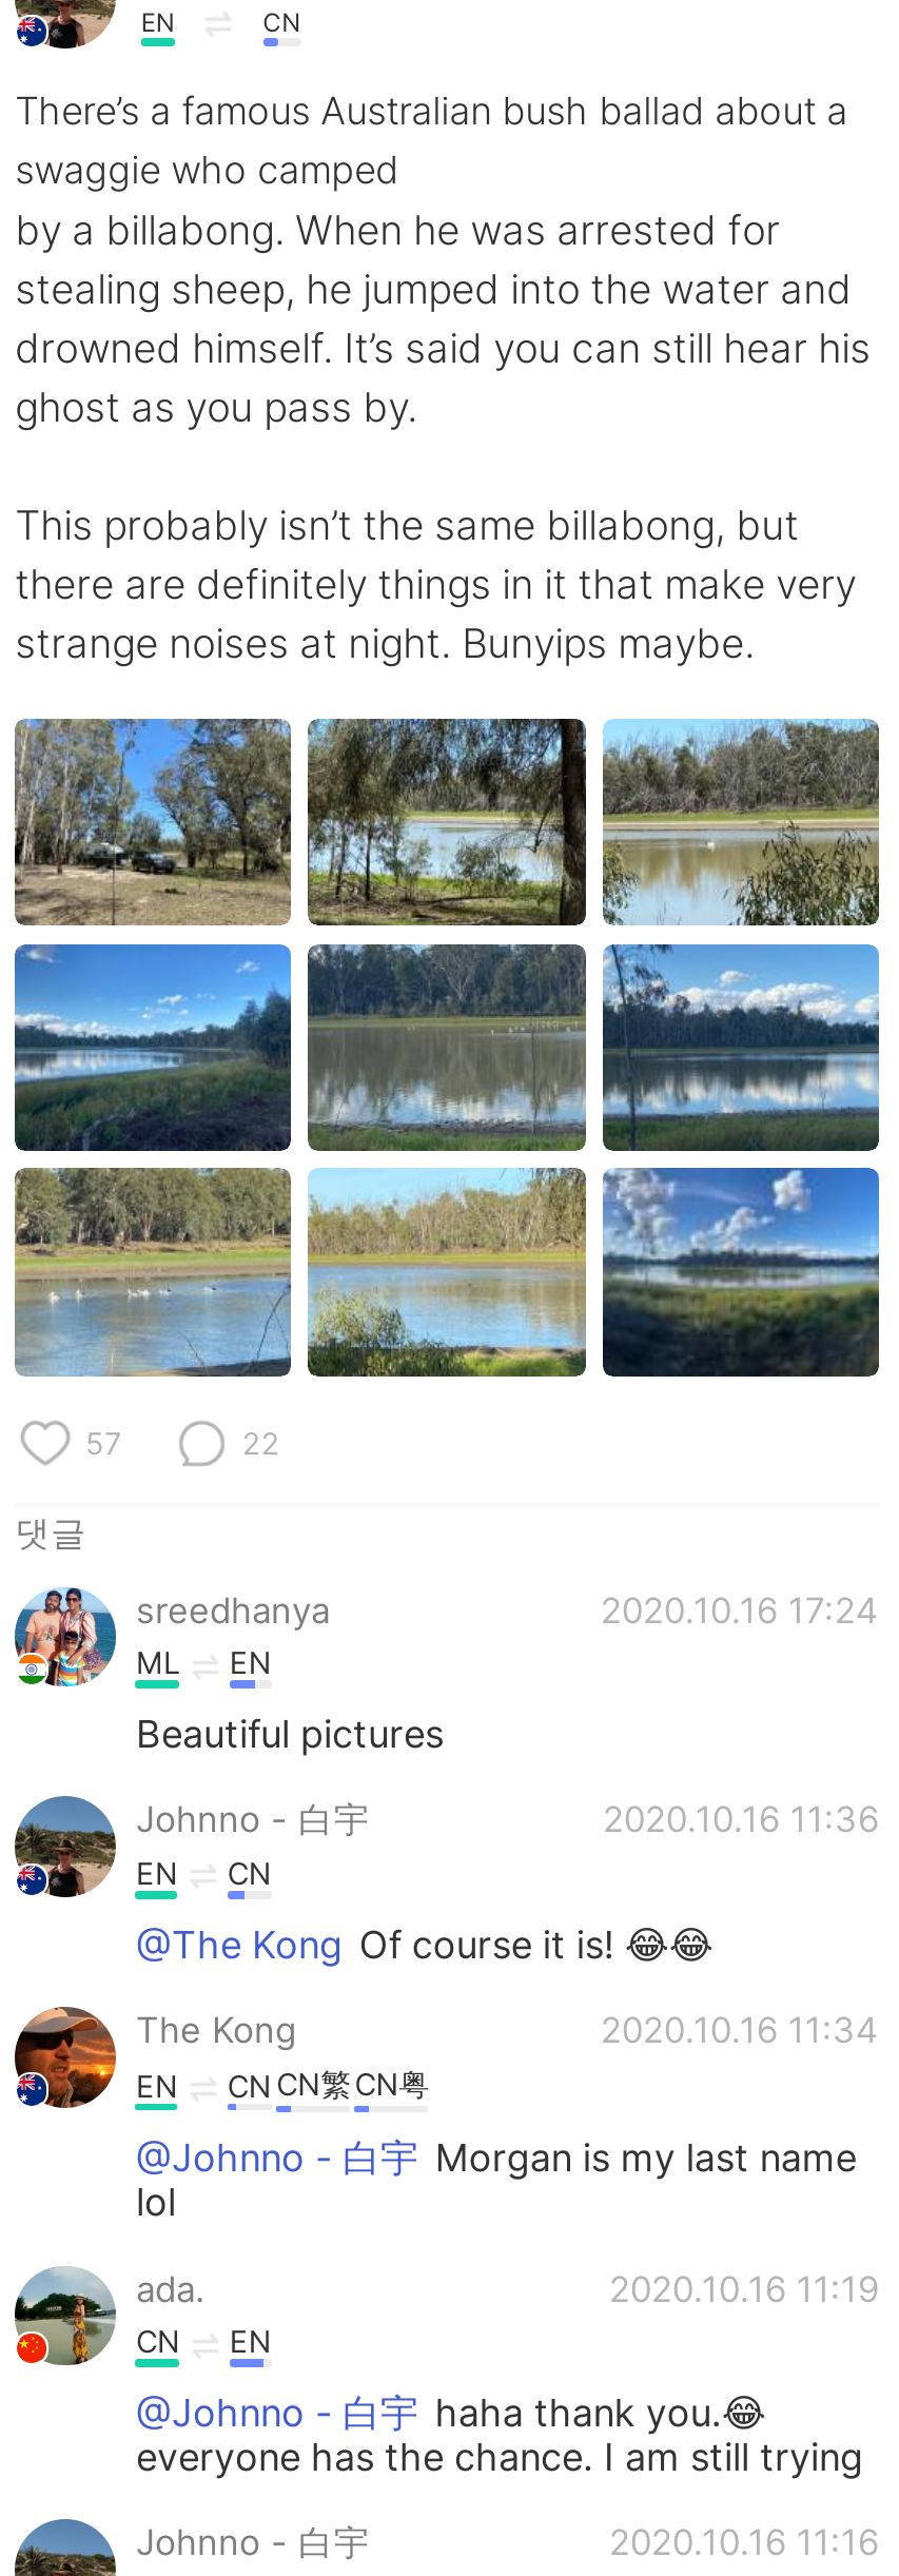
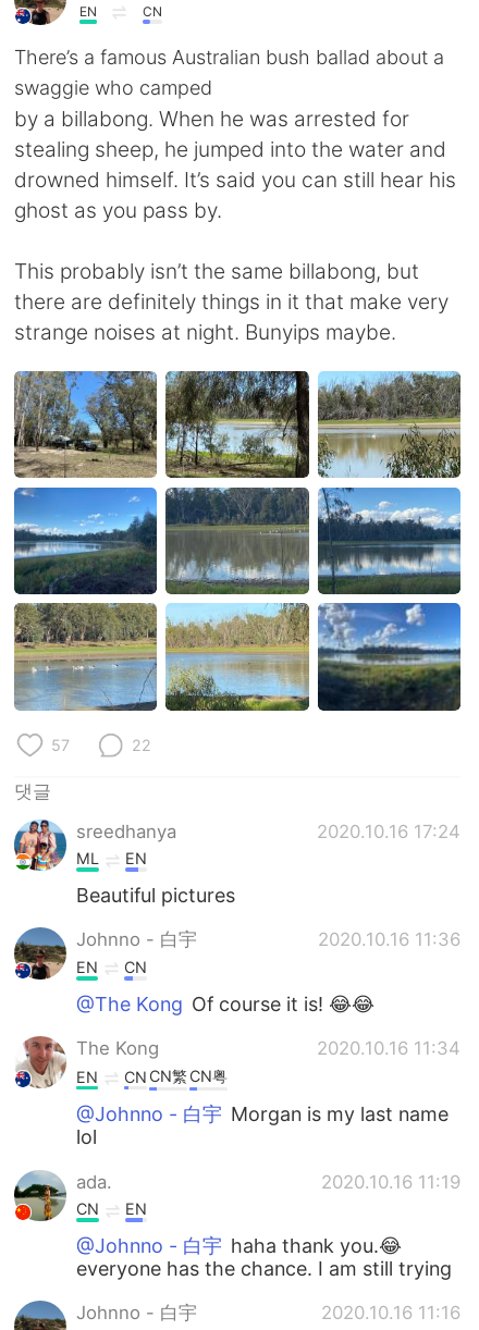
[13,2007,116,2108] [image] -> [14,1036,66,1087] [image]

